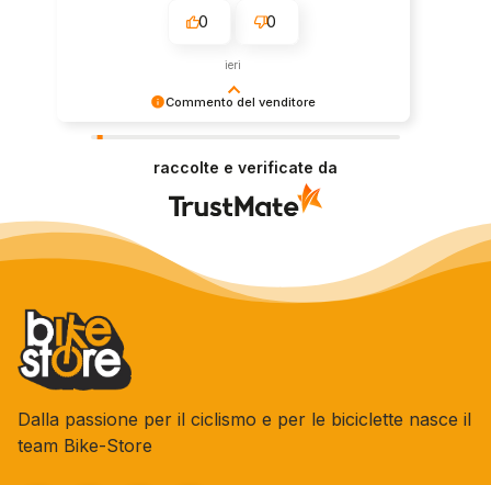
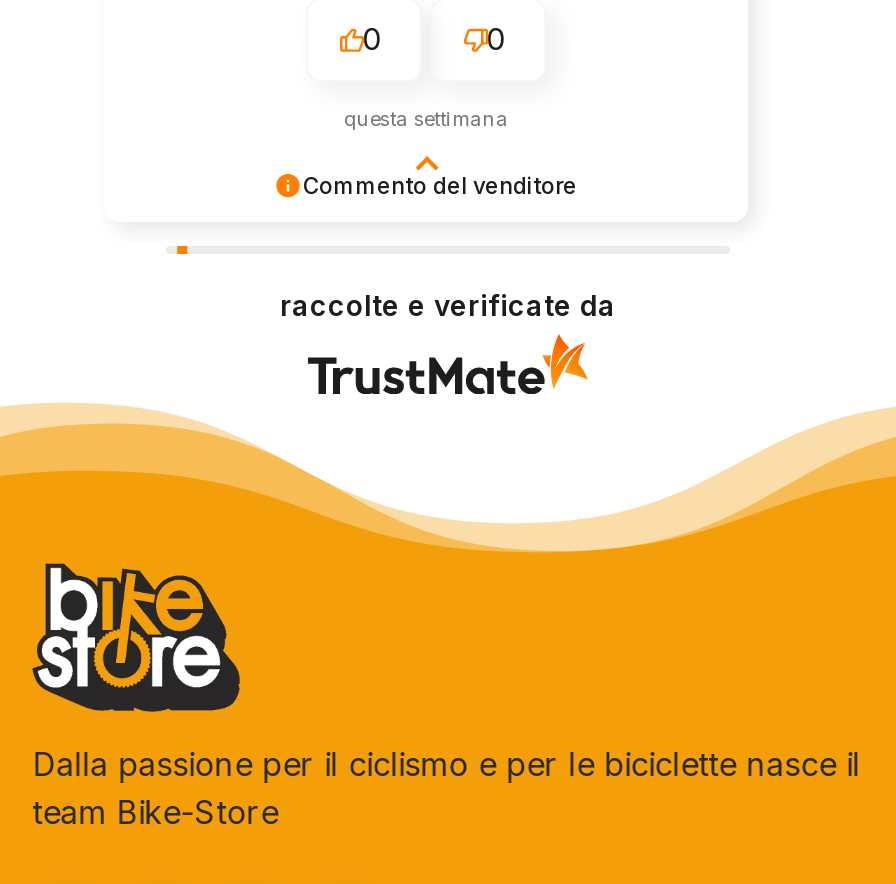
[225,58,242,71] ieri -> [344,106,508,130] questa settimana

